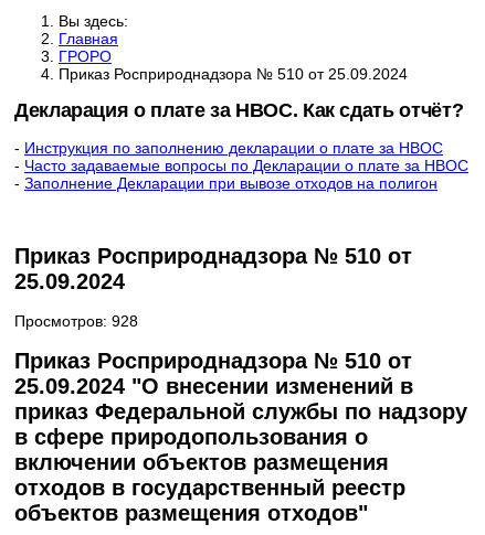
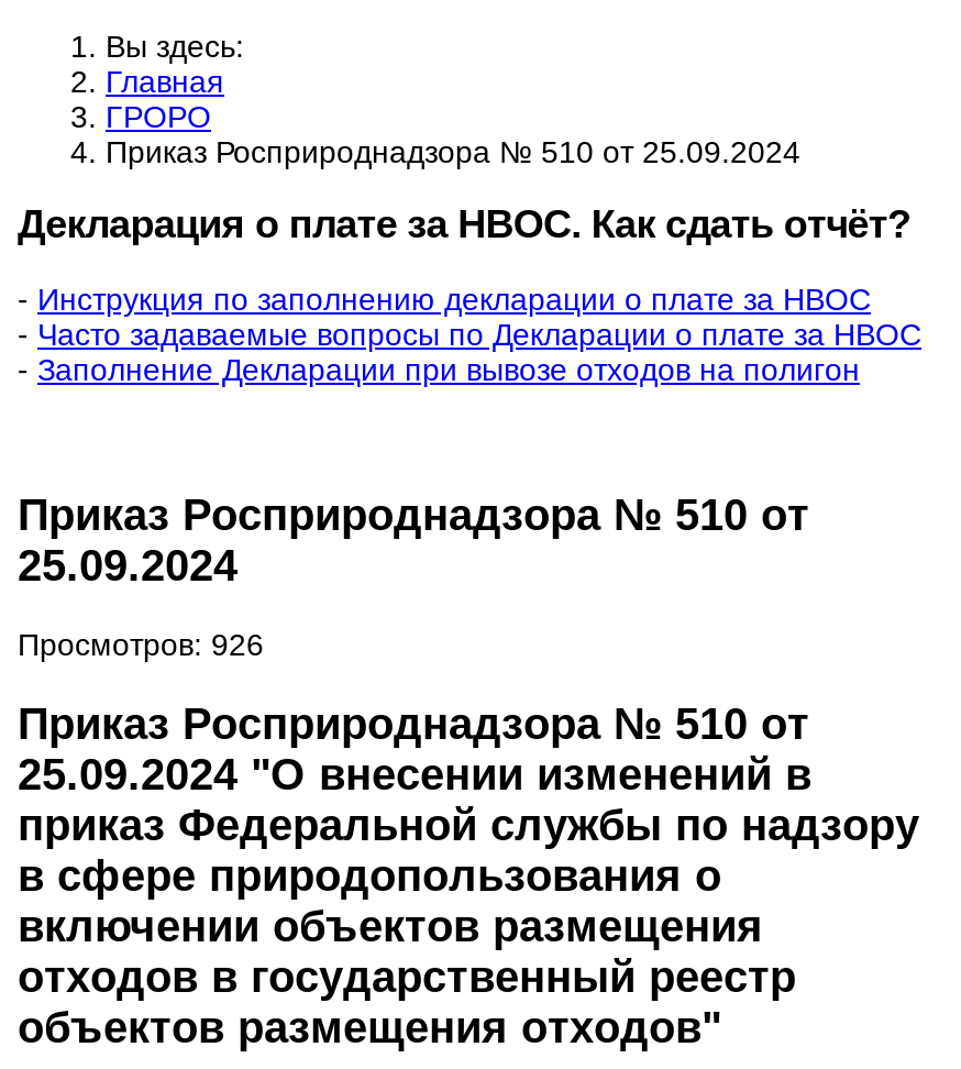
[14,312,138,330] Просмотров: 928 -> [18,627,264,663] Просмотров: 926

